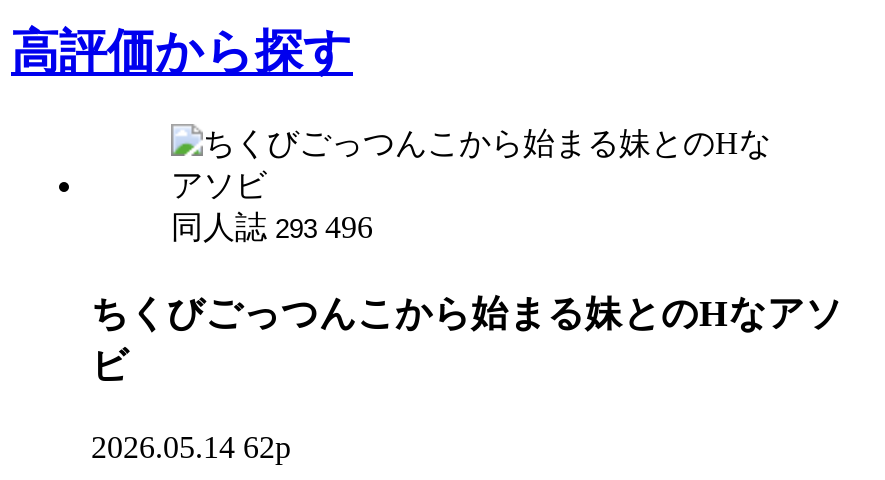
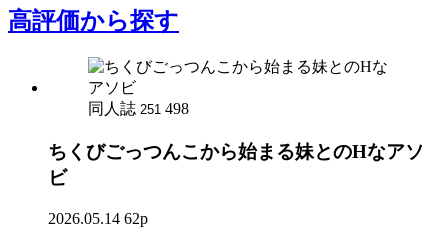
[171,210,373,244] 同人誌 293 496 -> [88,100,189,117] 同人誌 251 498

